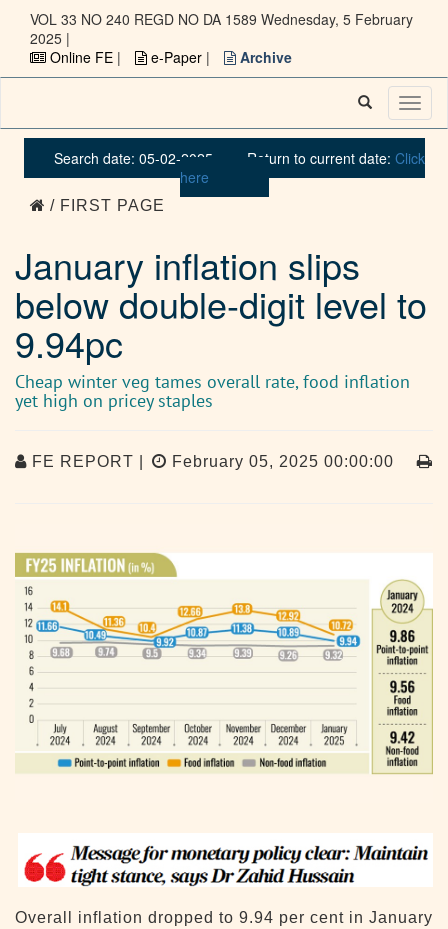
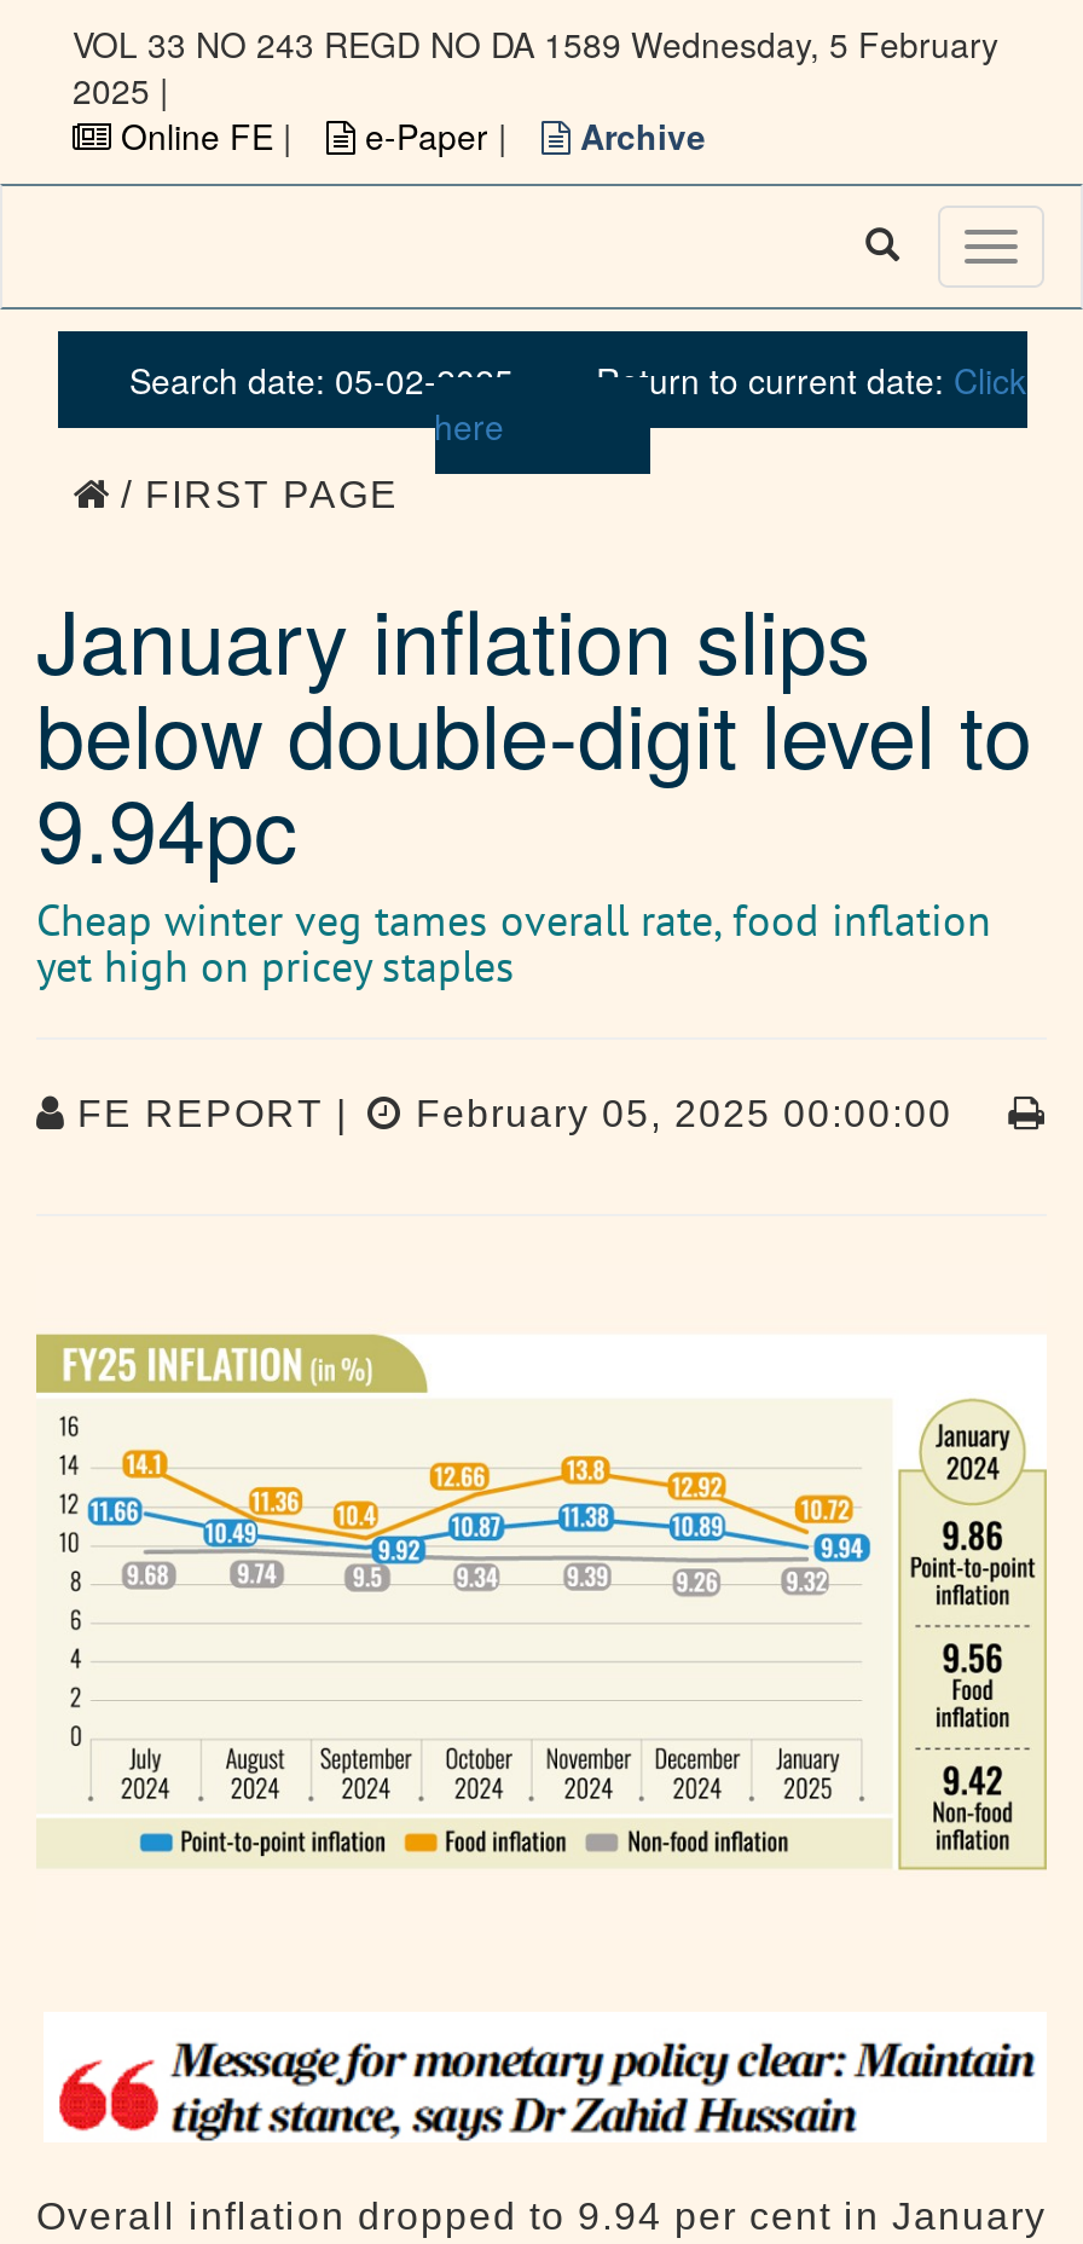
[30,9,413,29] VOL 33 NO 240 REGD NO DA 1589 Wednesday, 5 February -> [73,19,998,68] VOL 33 NO 243 REGD NO DA 1589 Wednesday, 5 February

